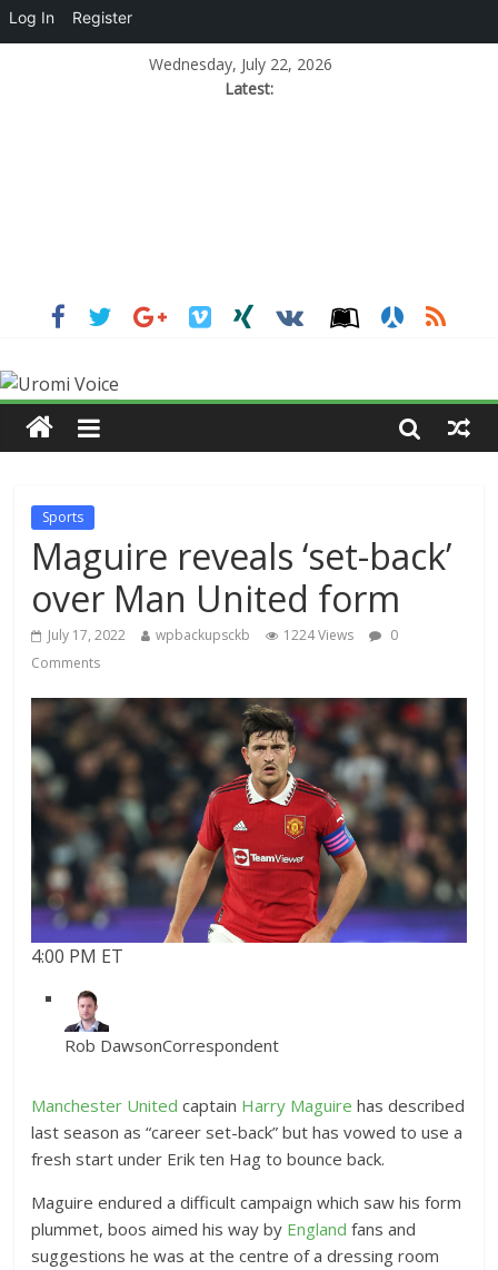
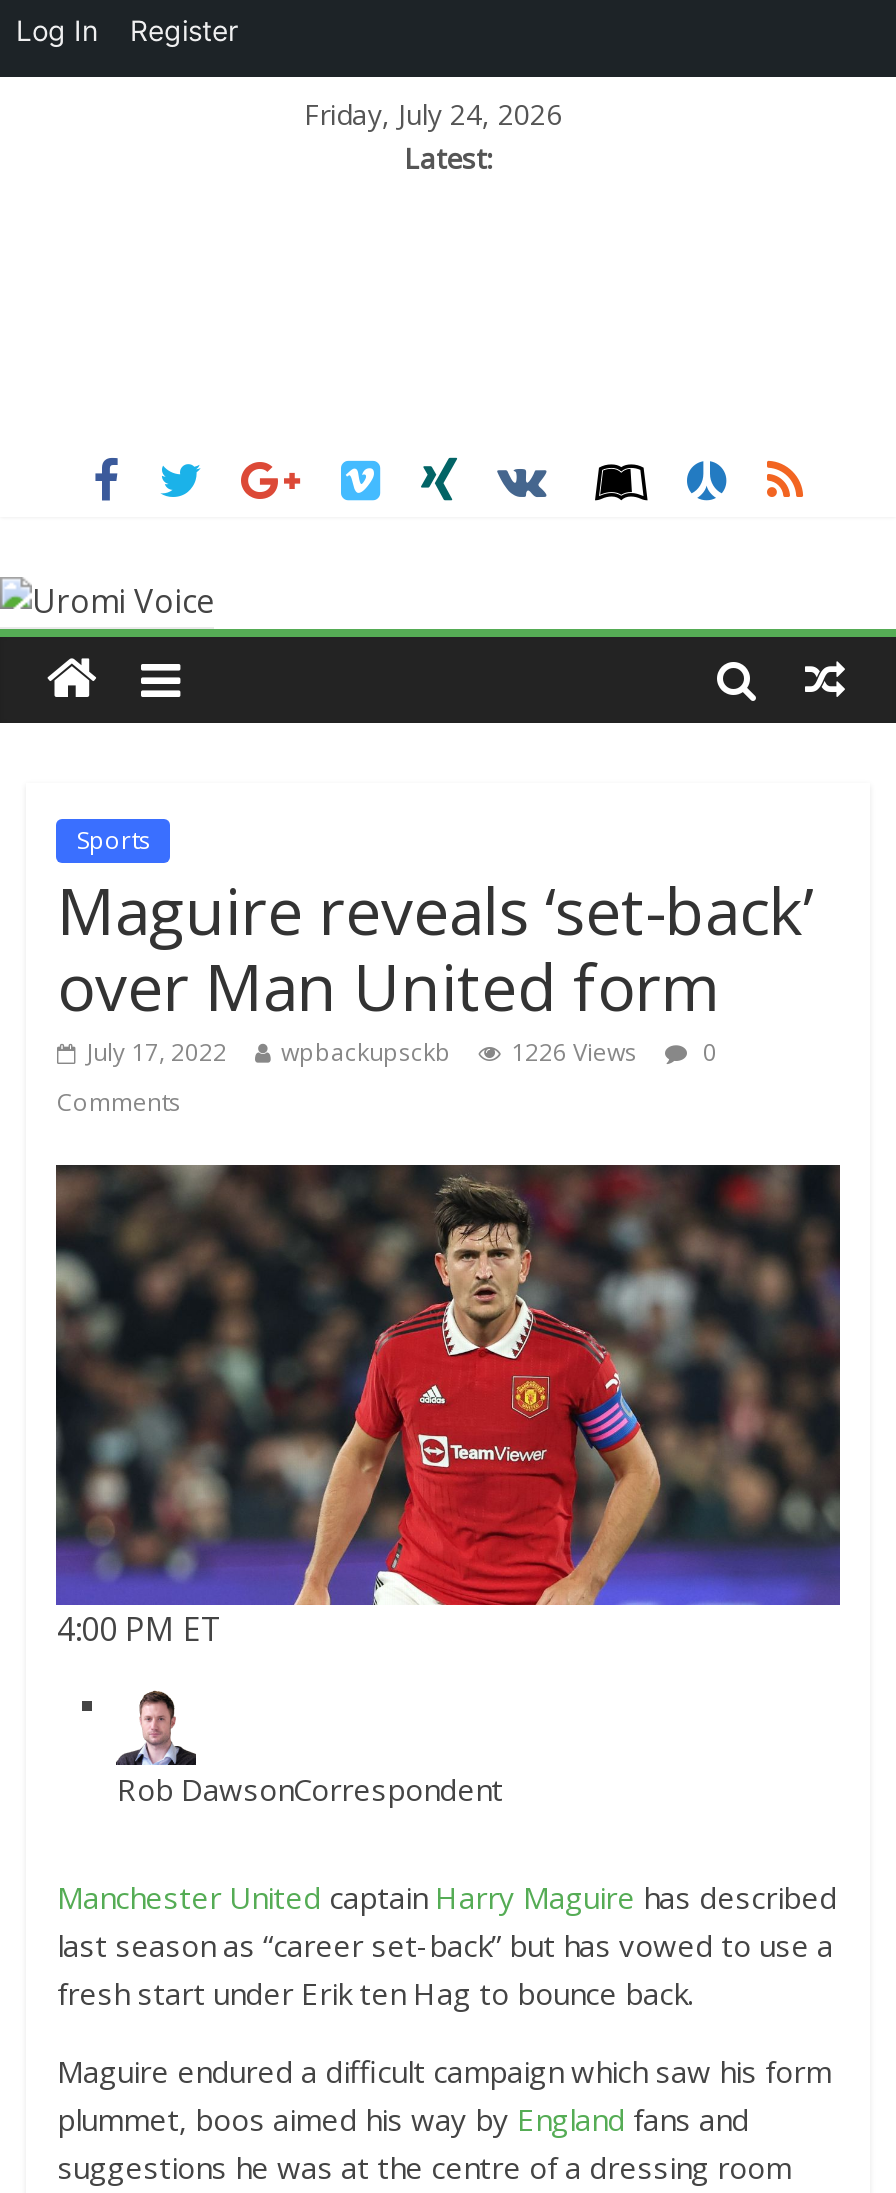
[149,53,332,75] Wednesday, July 22, 2026 -> [304,95,562,133] Friday, July 24, 2026
[48,626,398,644] July 17, 2022 wpbackupsckb 1224 Views 0 -> [87,1035,717,1069] July 17, 2022 wpbackupsckb 1226 Views 0

